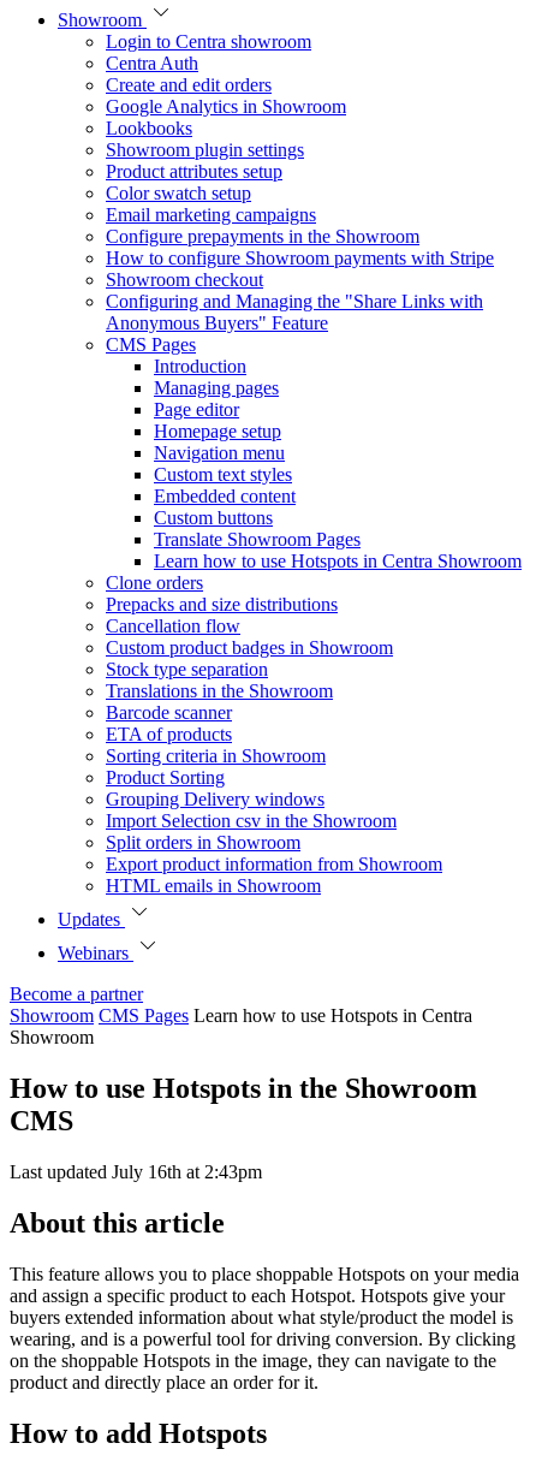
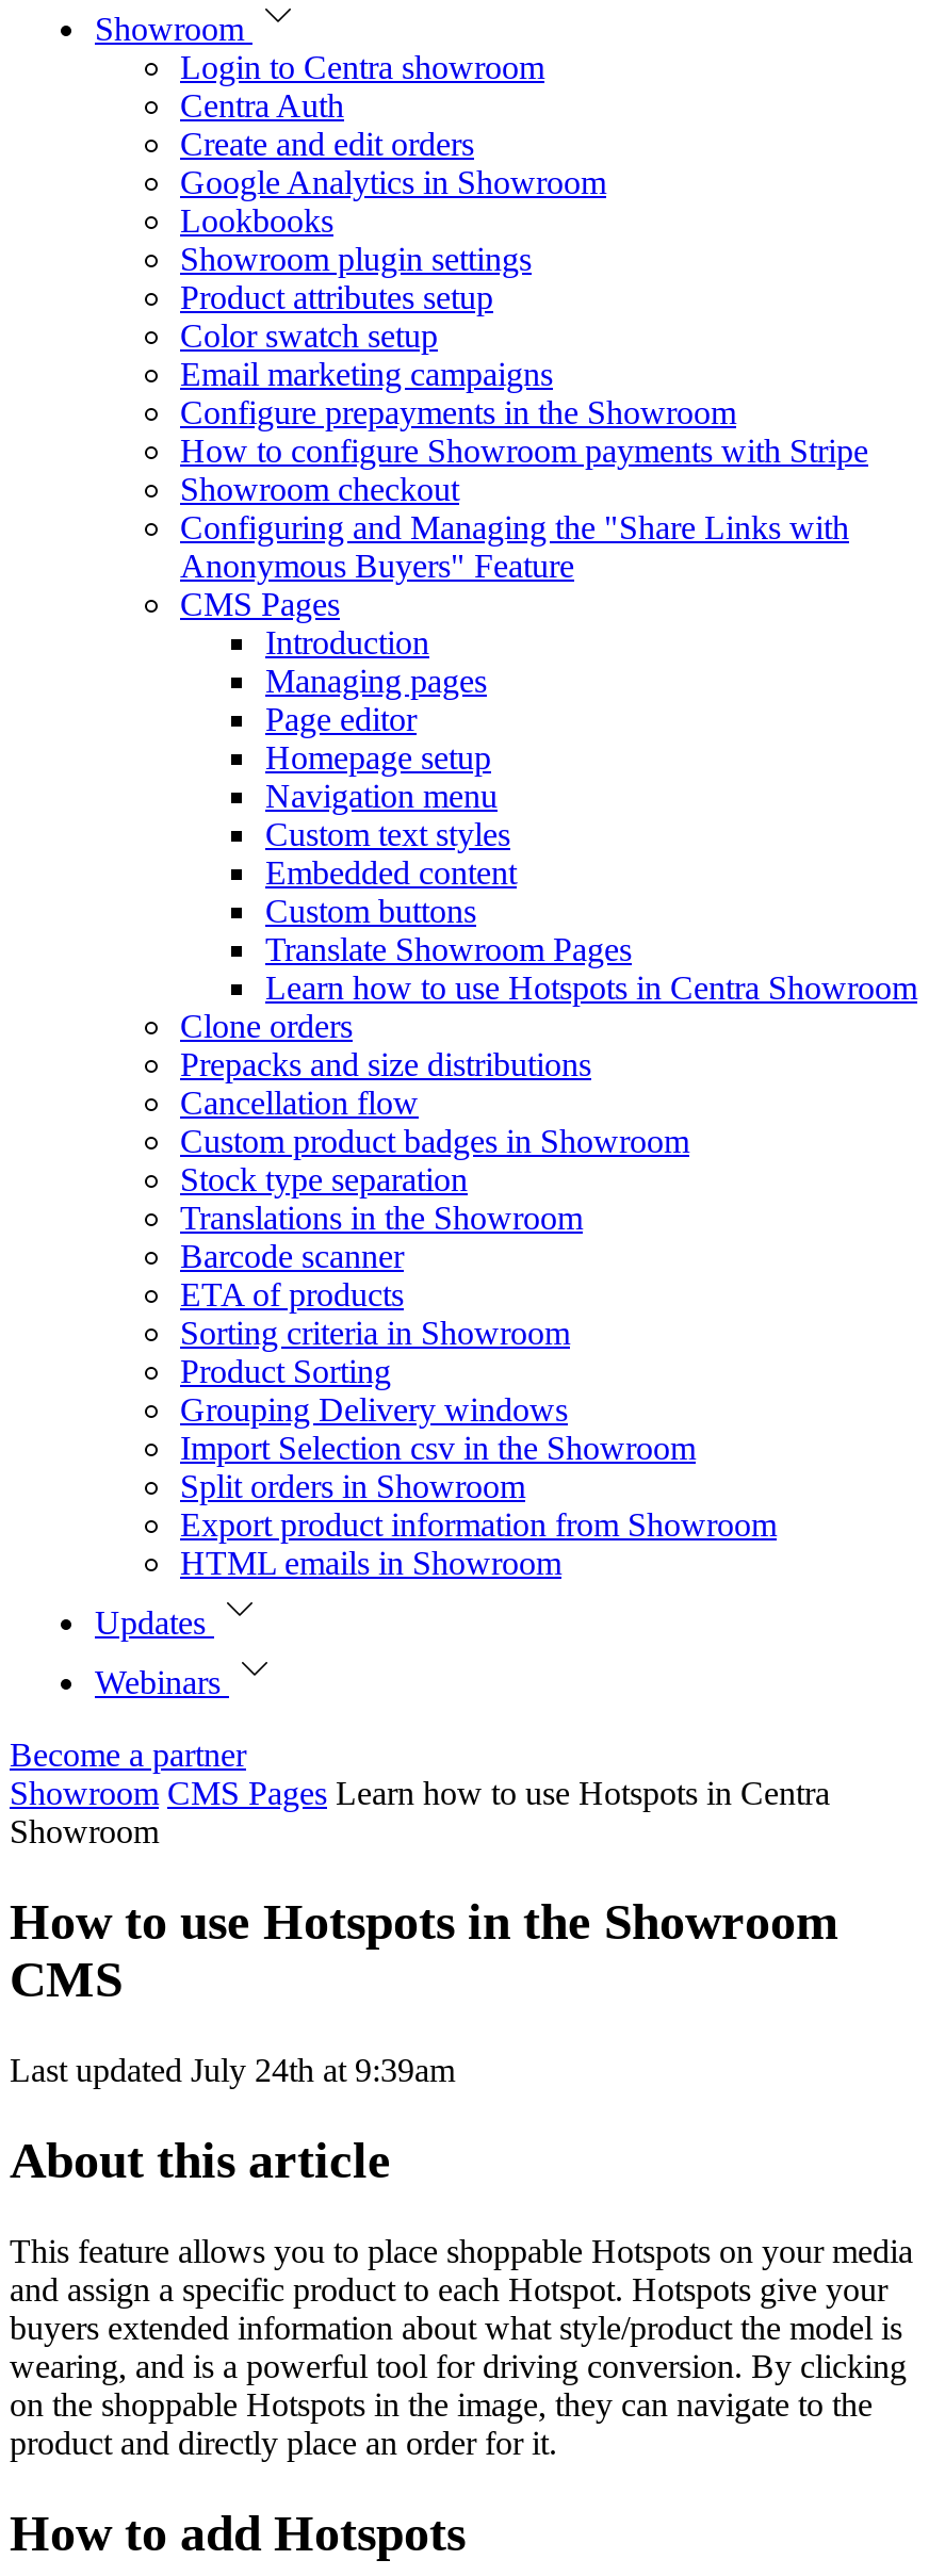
[10,1161,262,1182] Last updated July 16th at 2:43pm -> [10,2051,455,2088] Last updated July 24th at 9:39am

